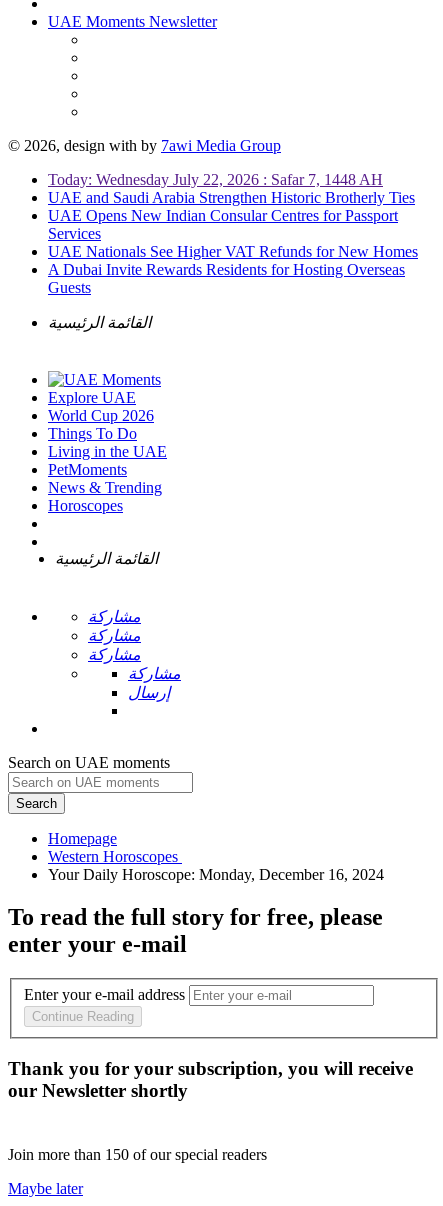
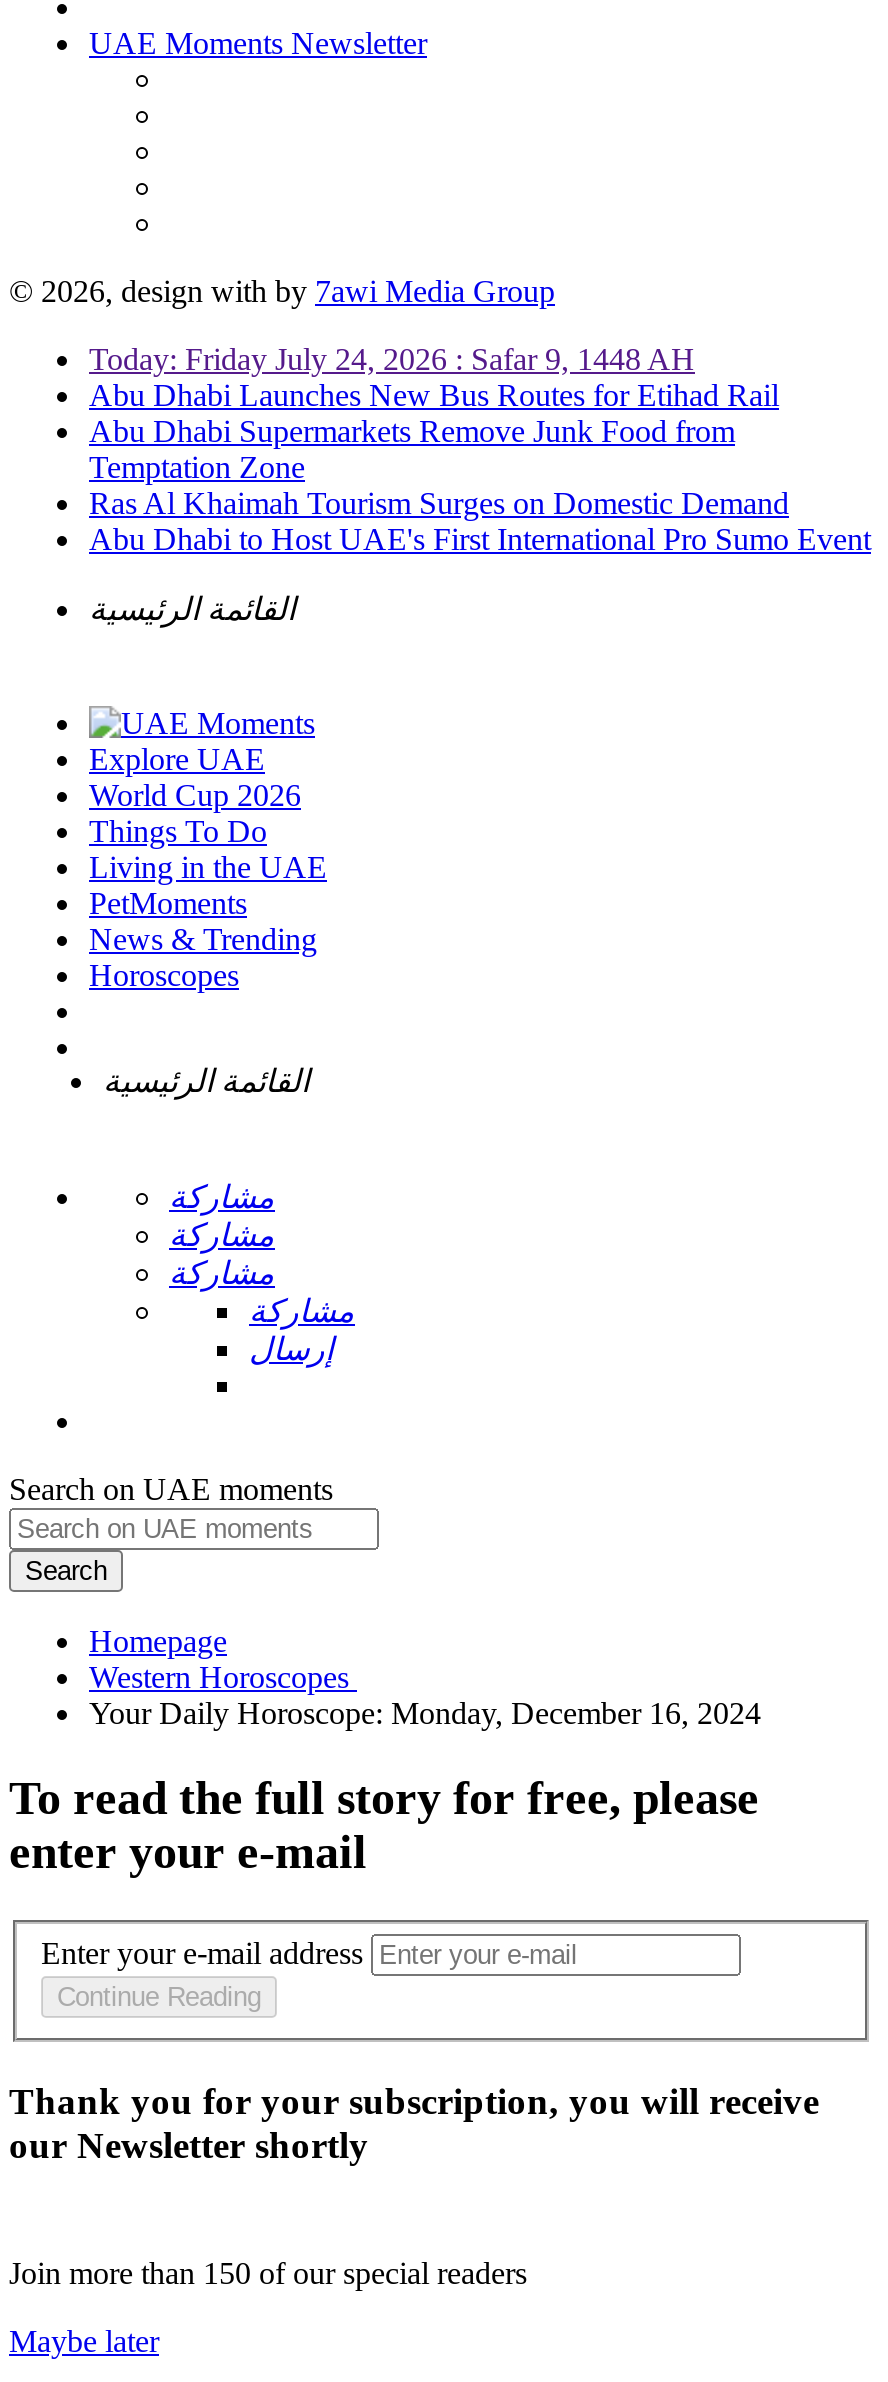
[48,171,418,296] Today: Wednesday July 22, 2026 : Safar 7, 1448 AH | UAE and Saudi Arabia Strengthen Historic Brotherly Ties | UAE Opens New Indian Consular Centres for Passport | Services | UAE Nationals See Higher VAT Refunds for New Homes | A Dubai Invite Rewards Residents for Hosting Overseas | Guests -> [89,342,871,556] Today: Friday July 24, 2026 : Safar 9, 1448 AH | Abu Dhabi Launches New Bus Routes for Etihad Rail | Abu Dhabi Supermarkets Remove Junk Food from | Temptation Zone | Ras Al Khaimah Tourism Surges on Domestic Demand | Abu Dhabi to Host UAE's First International Pro Sumo Event

